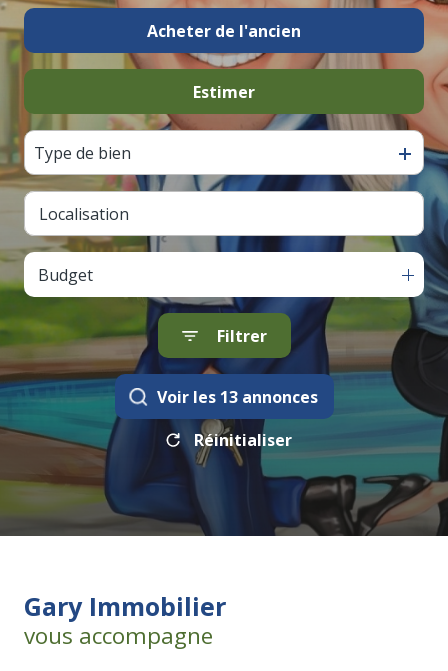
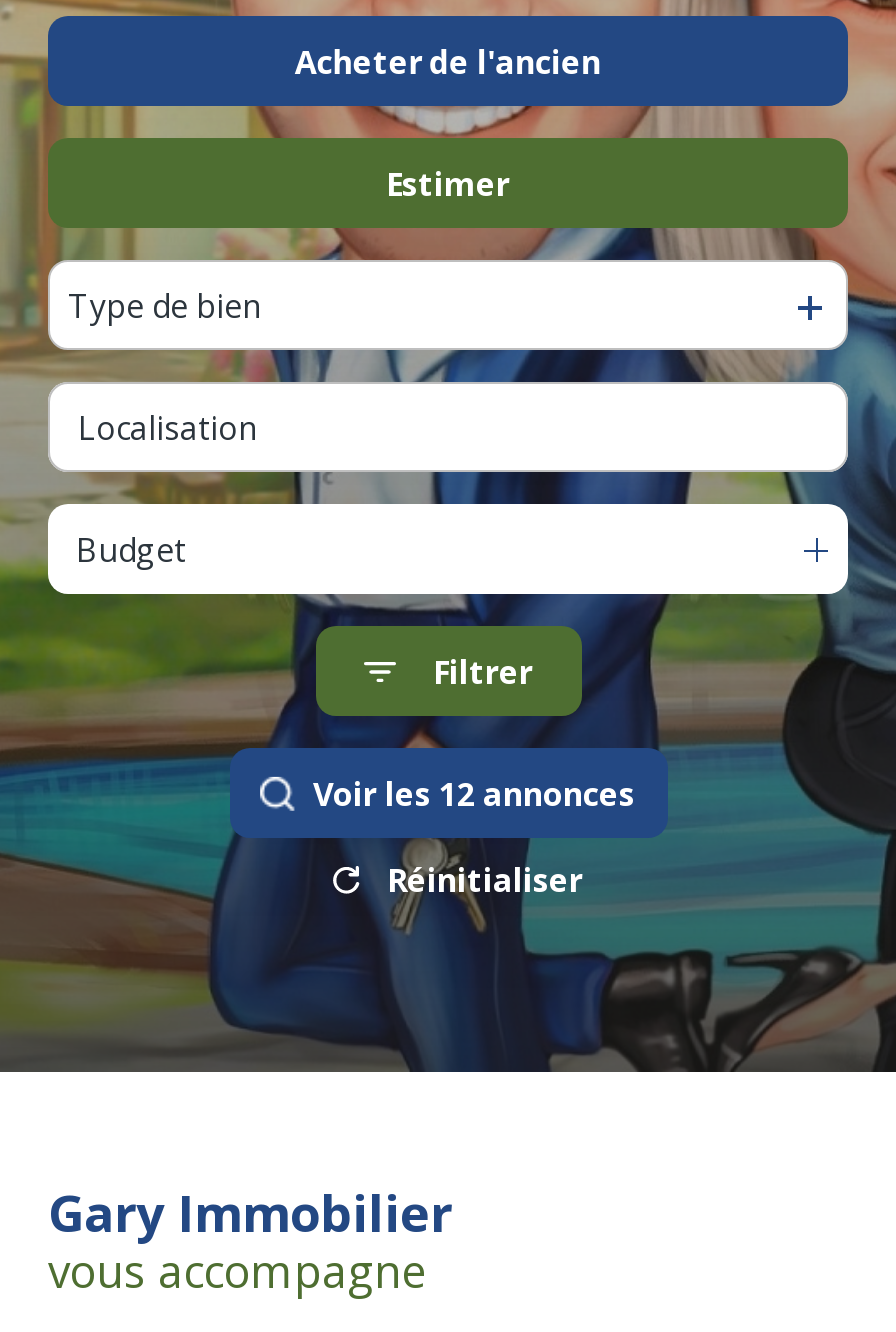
[156,386,317,408] Voir les 13 annonces -> [313,772,635,816] Voir les 12 annonces

